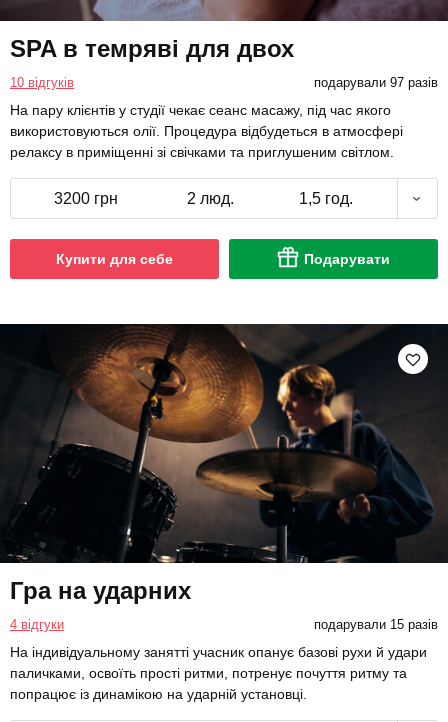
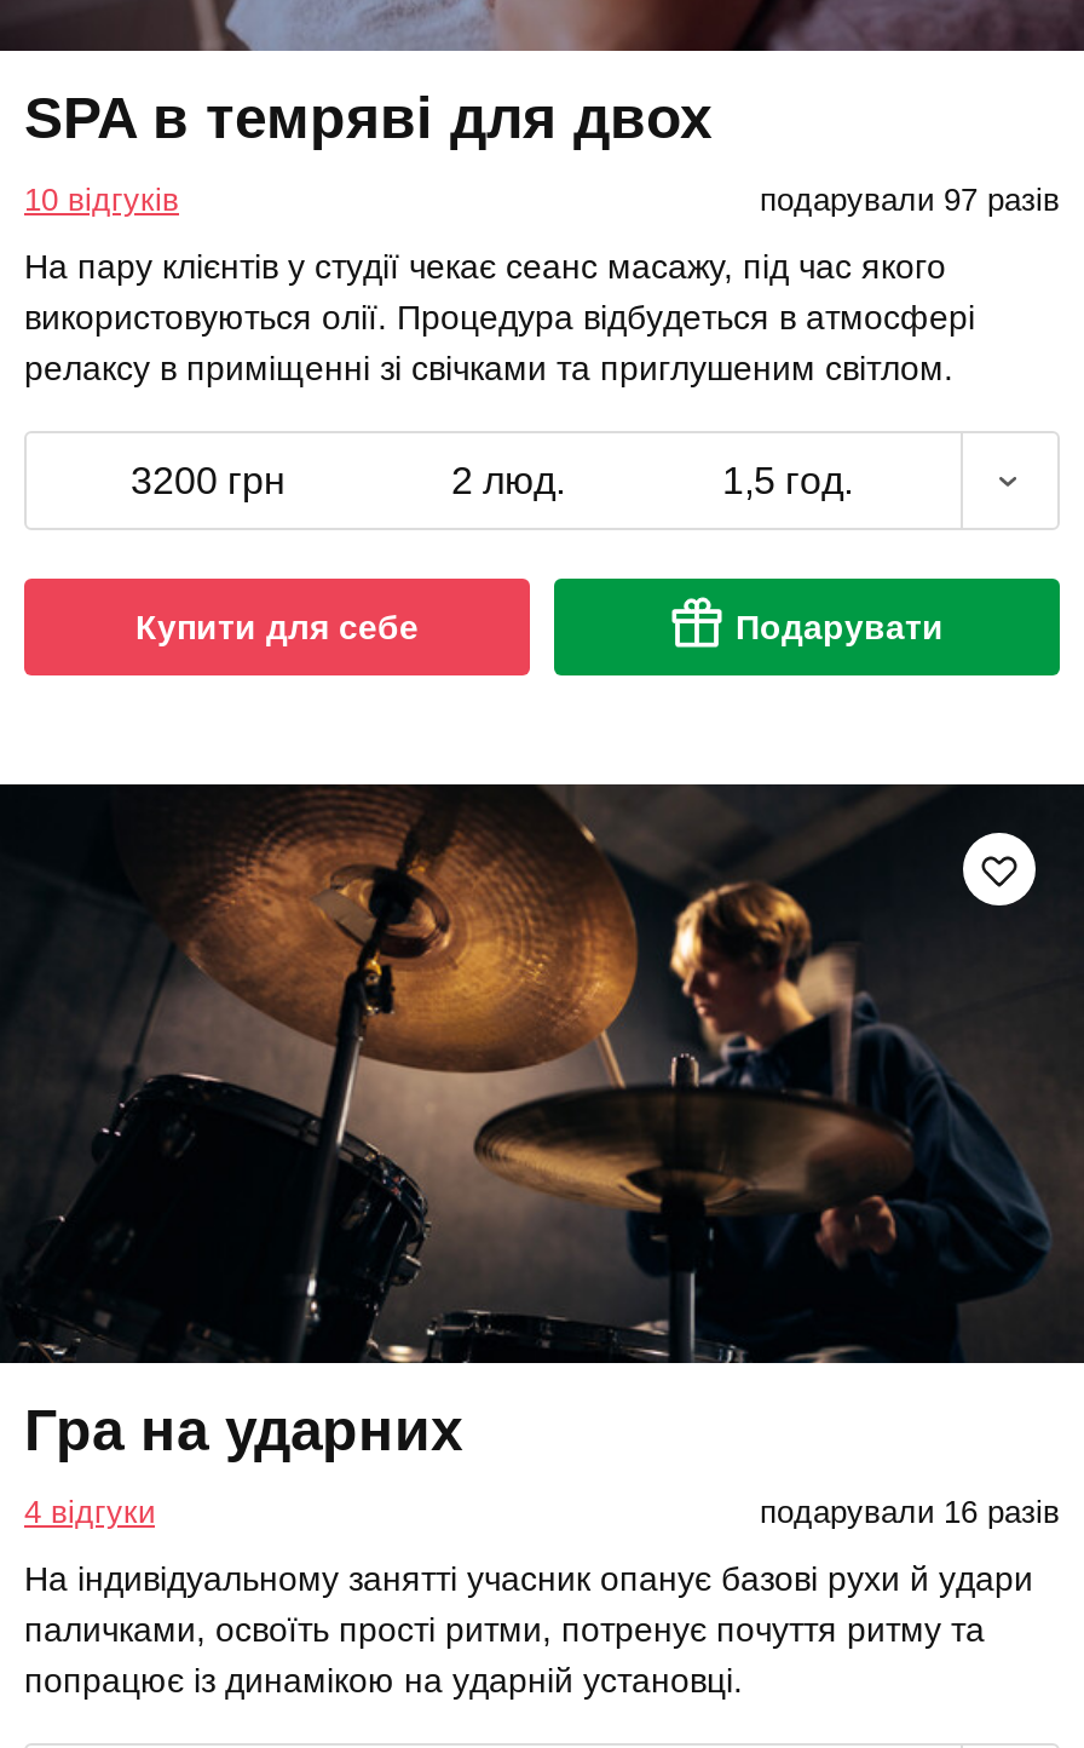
[314,617,438,632] подарували 15 разів -> [760,1493,1060,1529] подарували 16 разів

